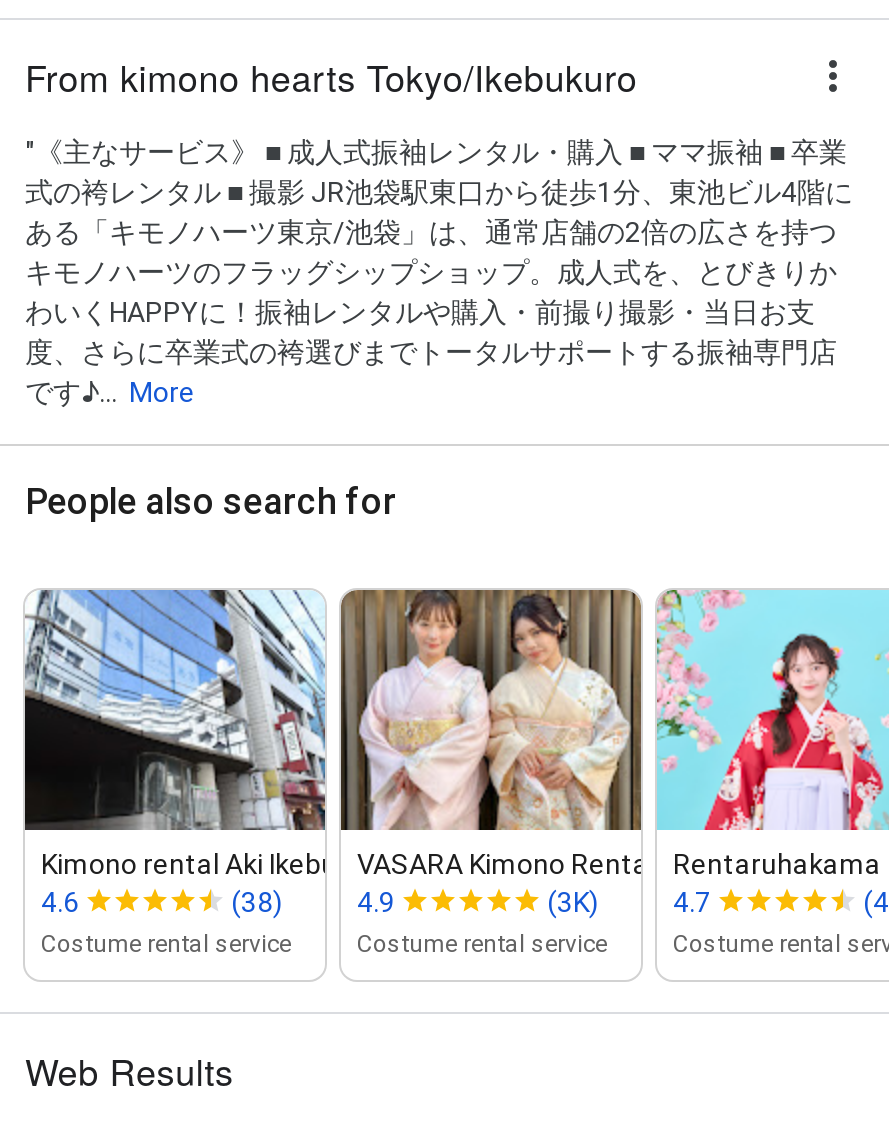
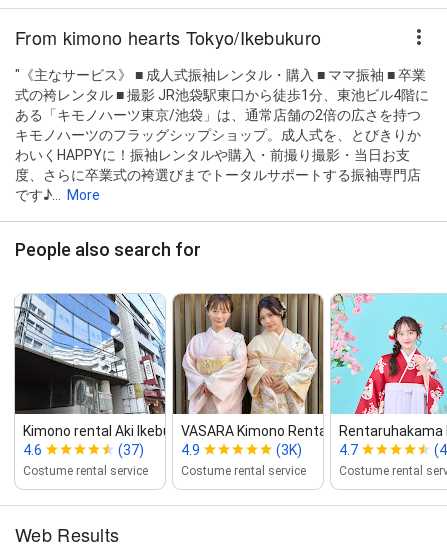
[231,885,283,917] (38) -> [118,442,144,458] (37)

